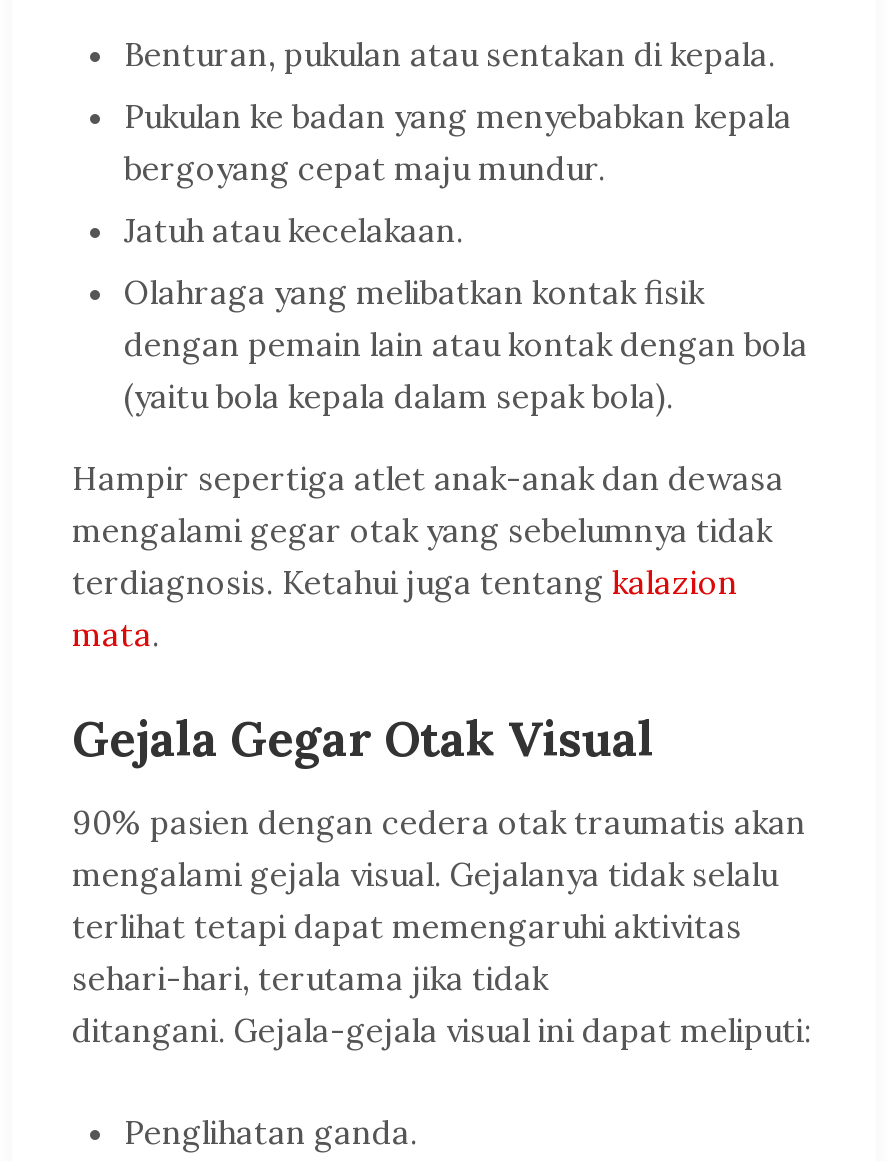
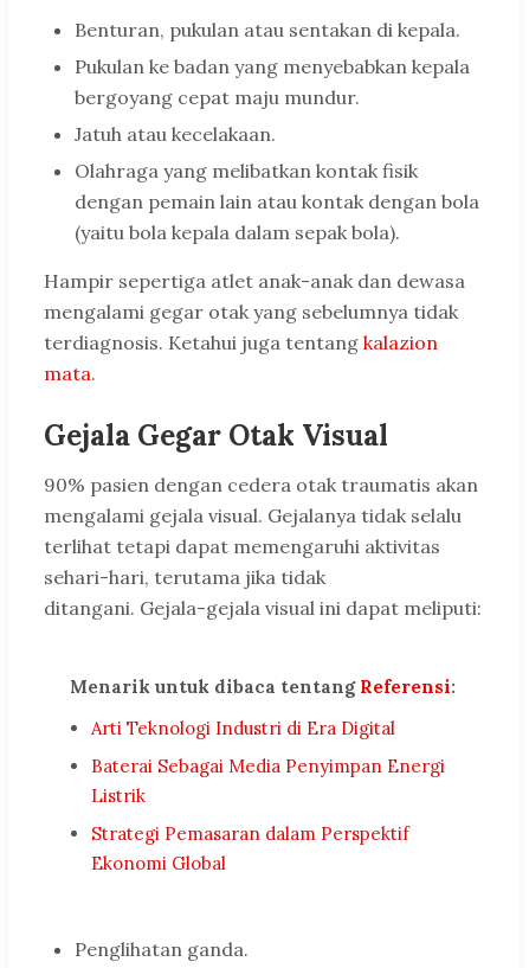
none -> [70,675,456,874] Menarik untuk dibaca tentang Referensi: | Arti Teknologi Industri di Era Digital | Baterai Sebagai Media Penyimpan Energi | Listrik | Strategi Pemasaran dalam Perspektif | Ekonomi Global

